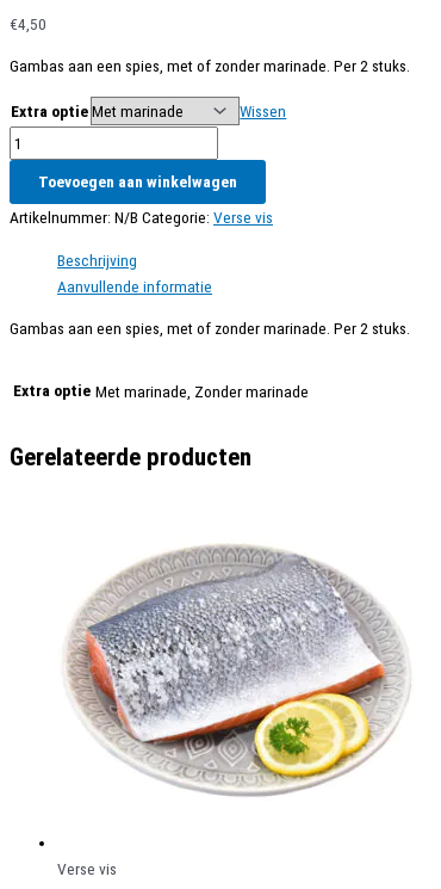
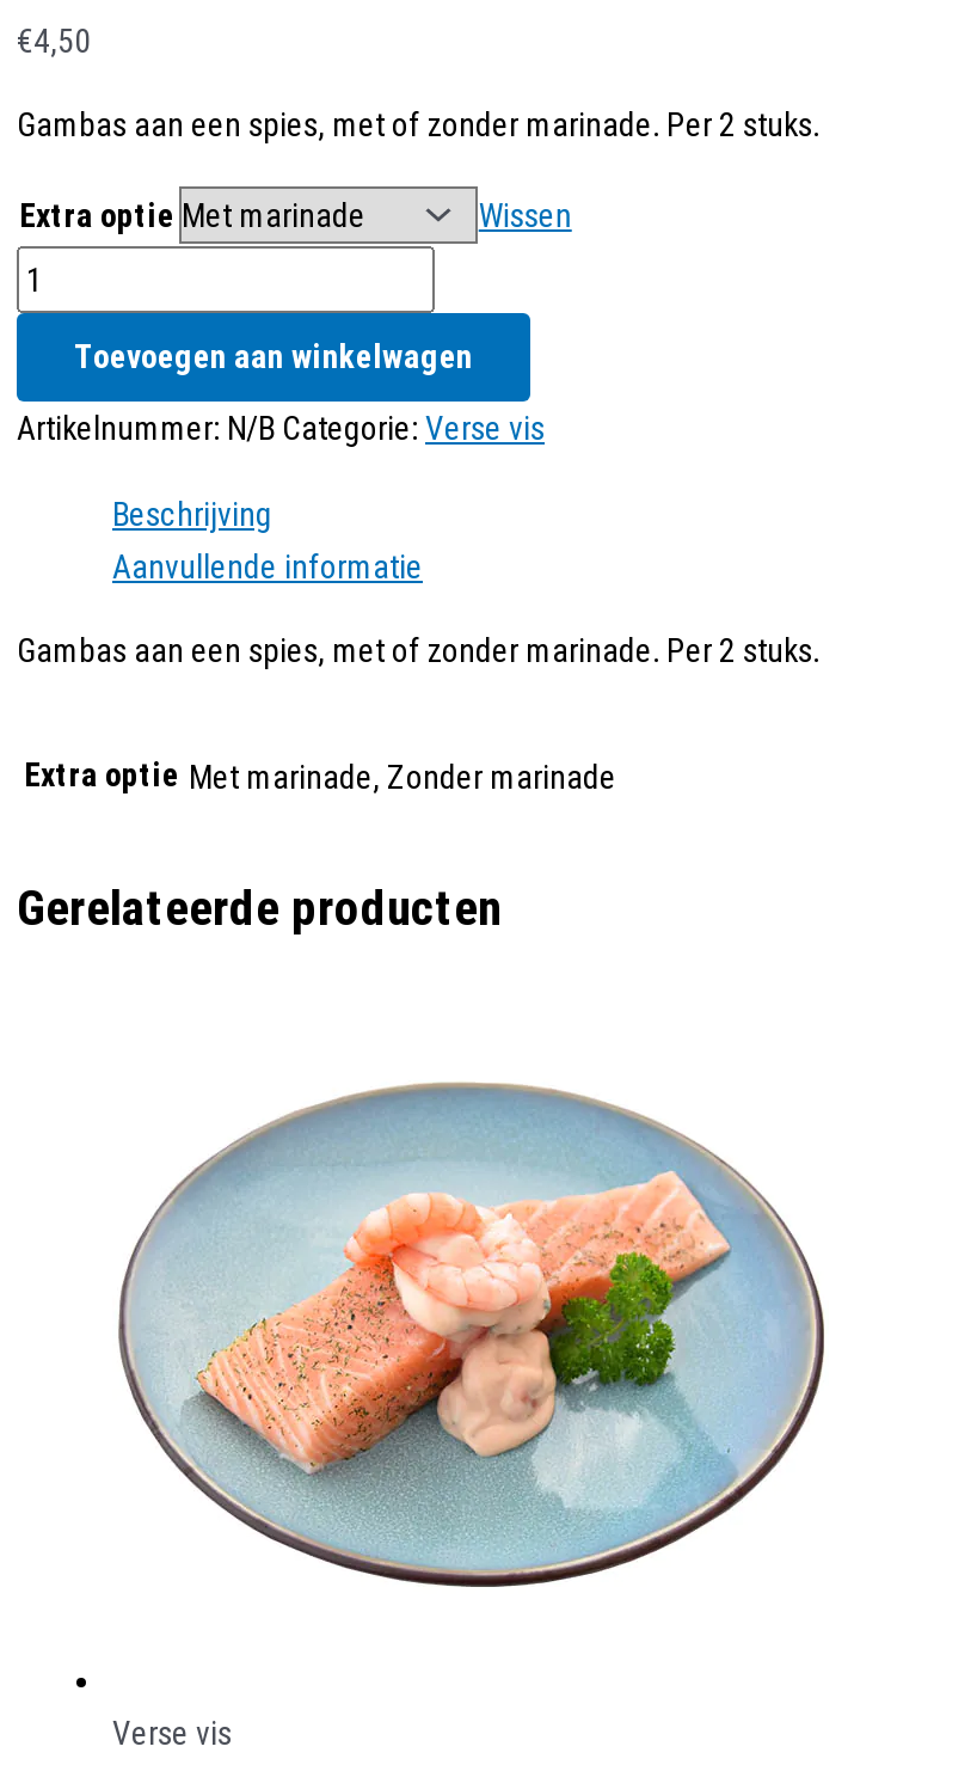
[61,545,412,795] [image] -> [117,1083,827,1587] [image]

